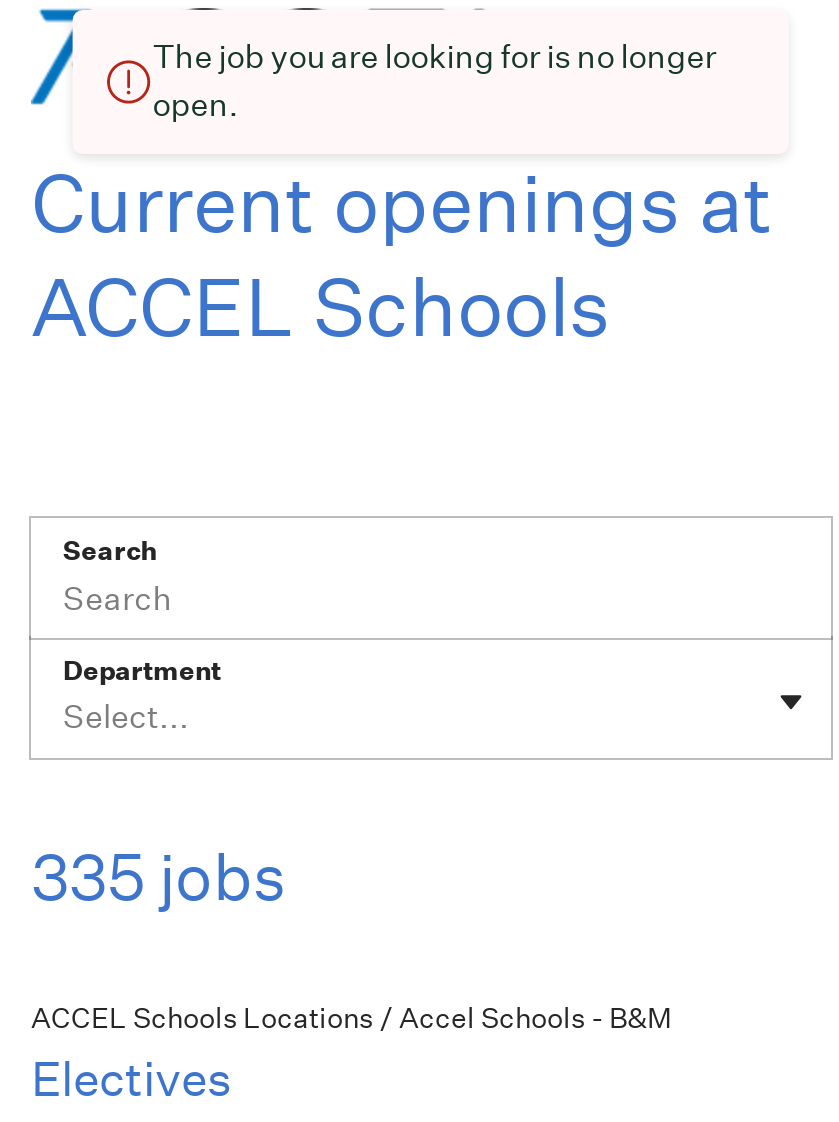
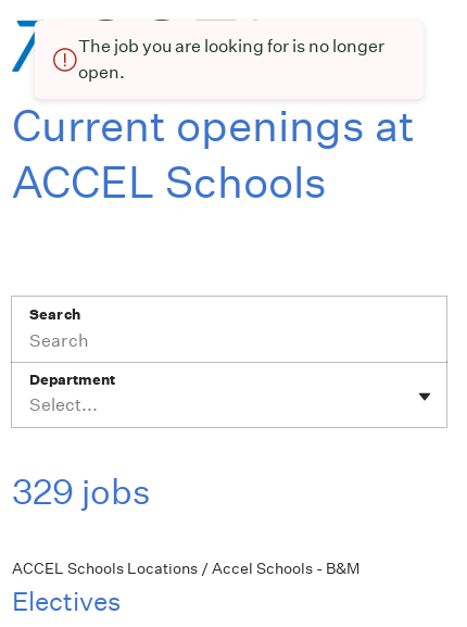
[31,838,287,916] 335 jobs -> [12,471,151,513] 329 jobs

